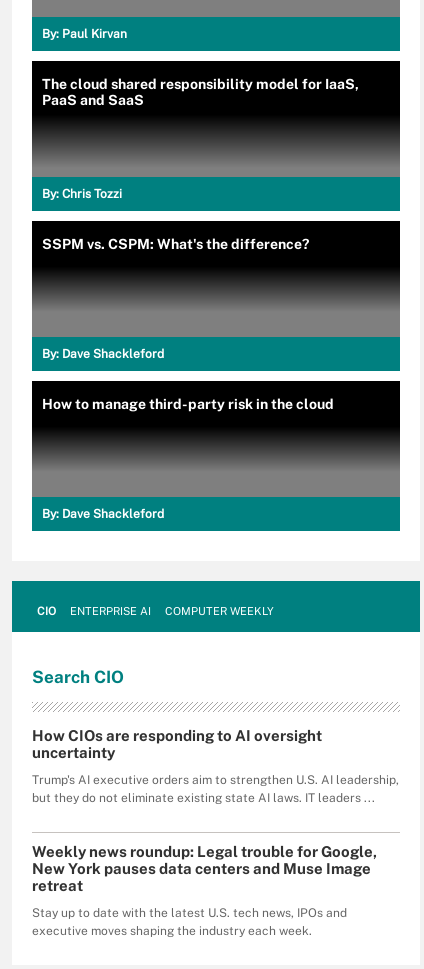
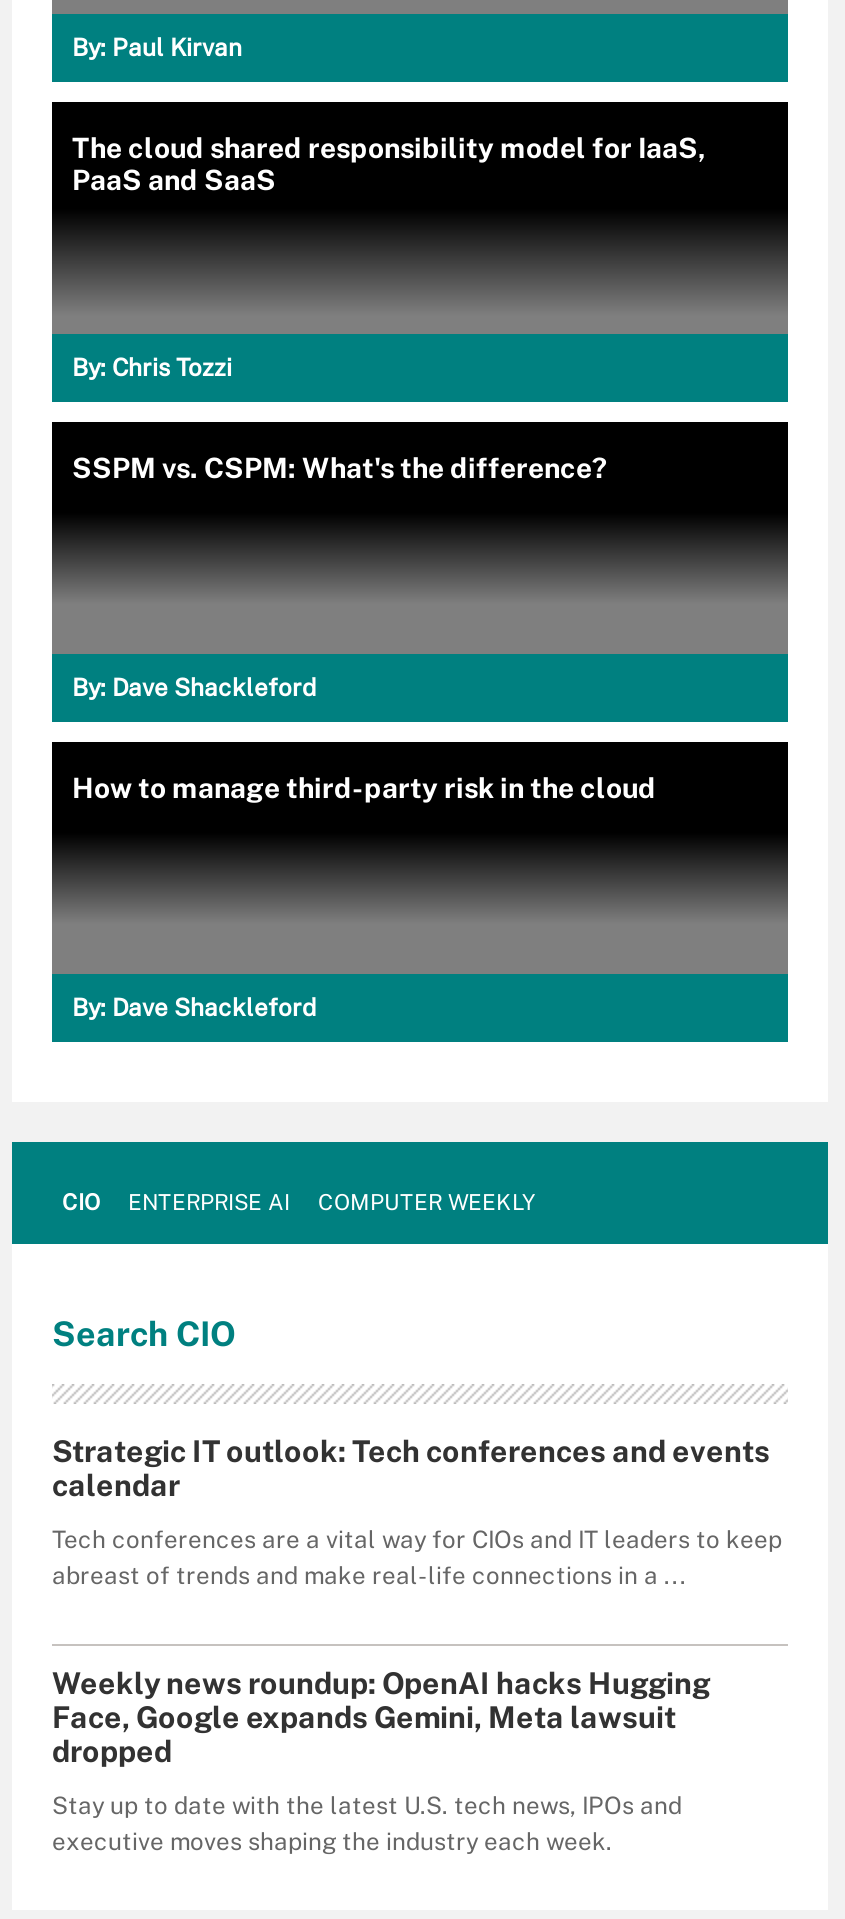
[32,727,322,761] How CIOs are responding to AI oversight | uncertainty -> [52,1434,770,1502] Strategic IT outlook: Tech conferences and events | calendar
[32,773,399,805] Trump's AI executive orders aim to strengthen U.S. AI leadership, | but they do not eliminate existing state AI laws. IT leaders ... -> [52,1526,782,1590] Tech conferences are a vital way for CIOs and IT leaders to keep | abreast of trends and make real-life connections in a ...
[32,843,377,894] Weekly news roundup: Legal trouble for Google, | New York pauses data centers and Muse Image | retreat -> [52,1666,710,1768] Weekly news roundup: OpenAI hacks Hugging | Face, Google expands Gemini, Meta lawsuit | dropped

